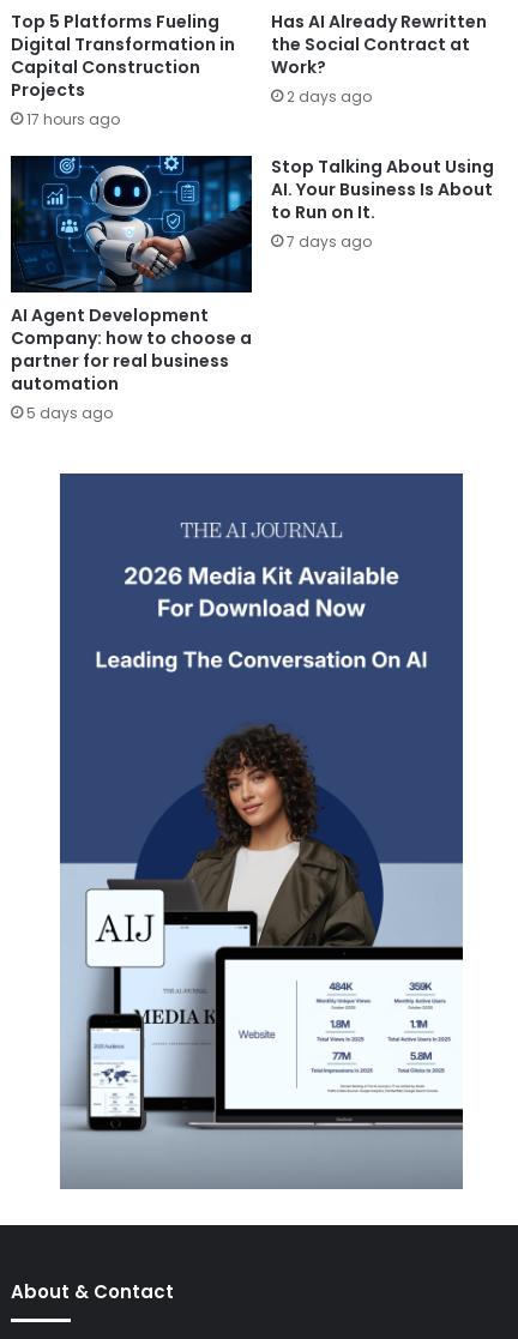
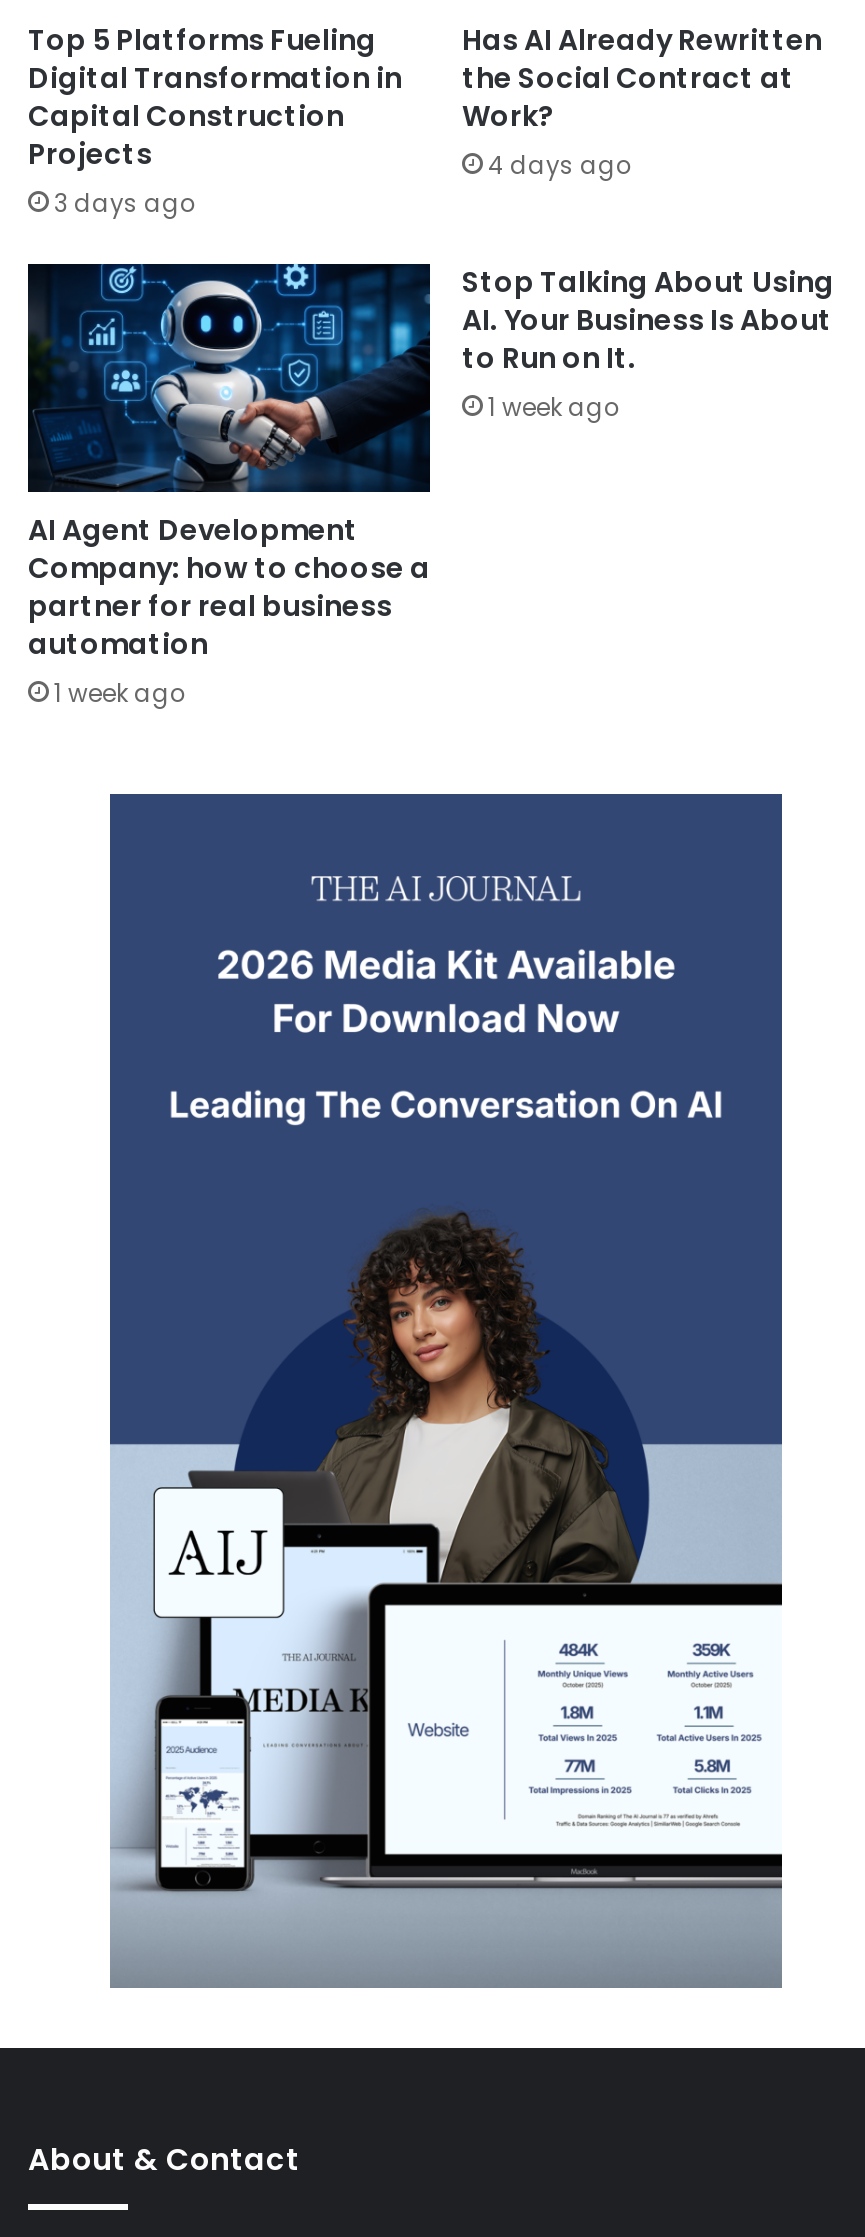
[287,87,372,107] 2 days ago -> [488,149,632,183] 4 days ago
[26,110,120,130] 17 hours ago -> [54,187,196,221] 3 days ago
[287,232,372,252] 7 days ago -> [488,391,620,425] 1 week ago
[26,403,113,423] 5 days ago -> [54,676,186,710] 1 week ago

